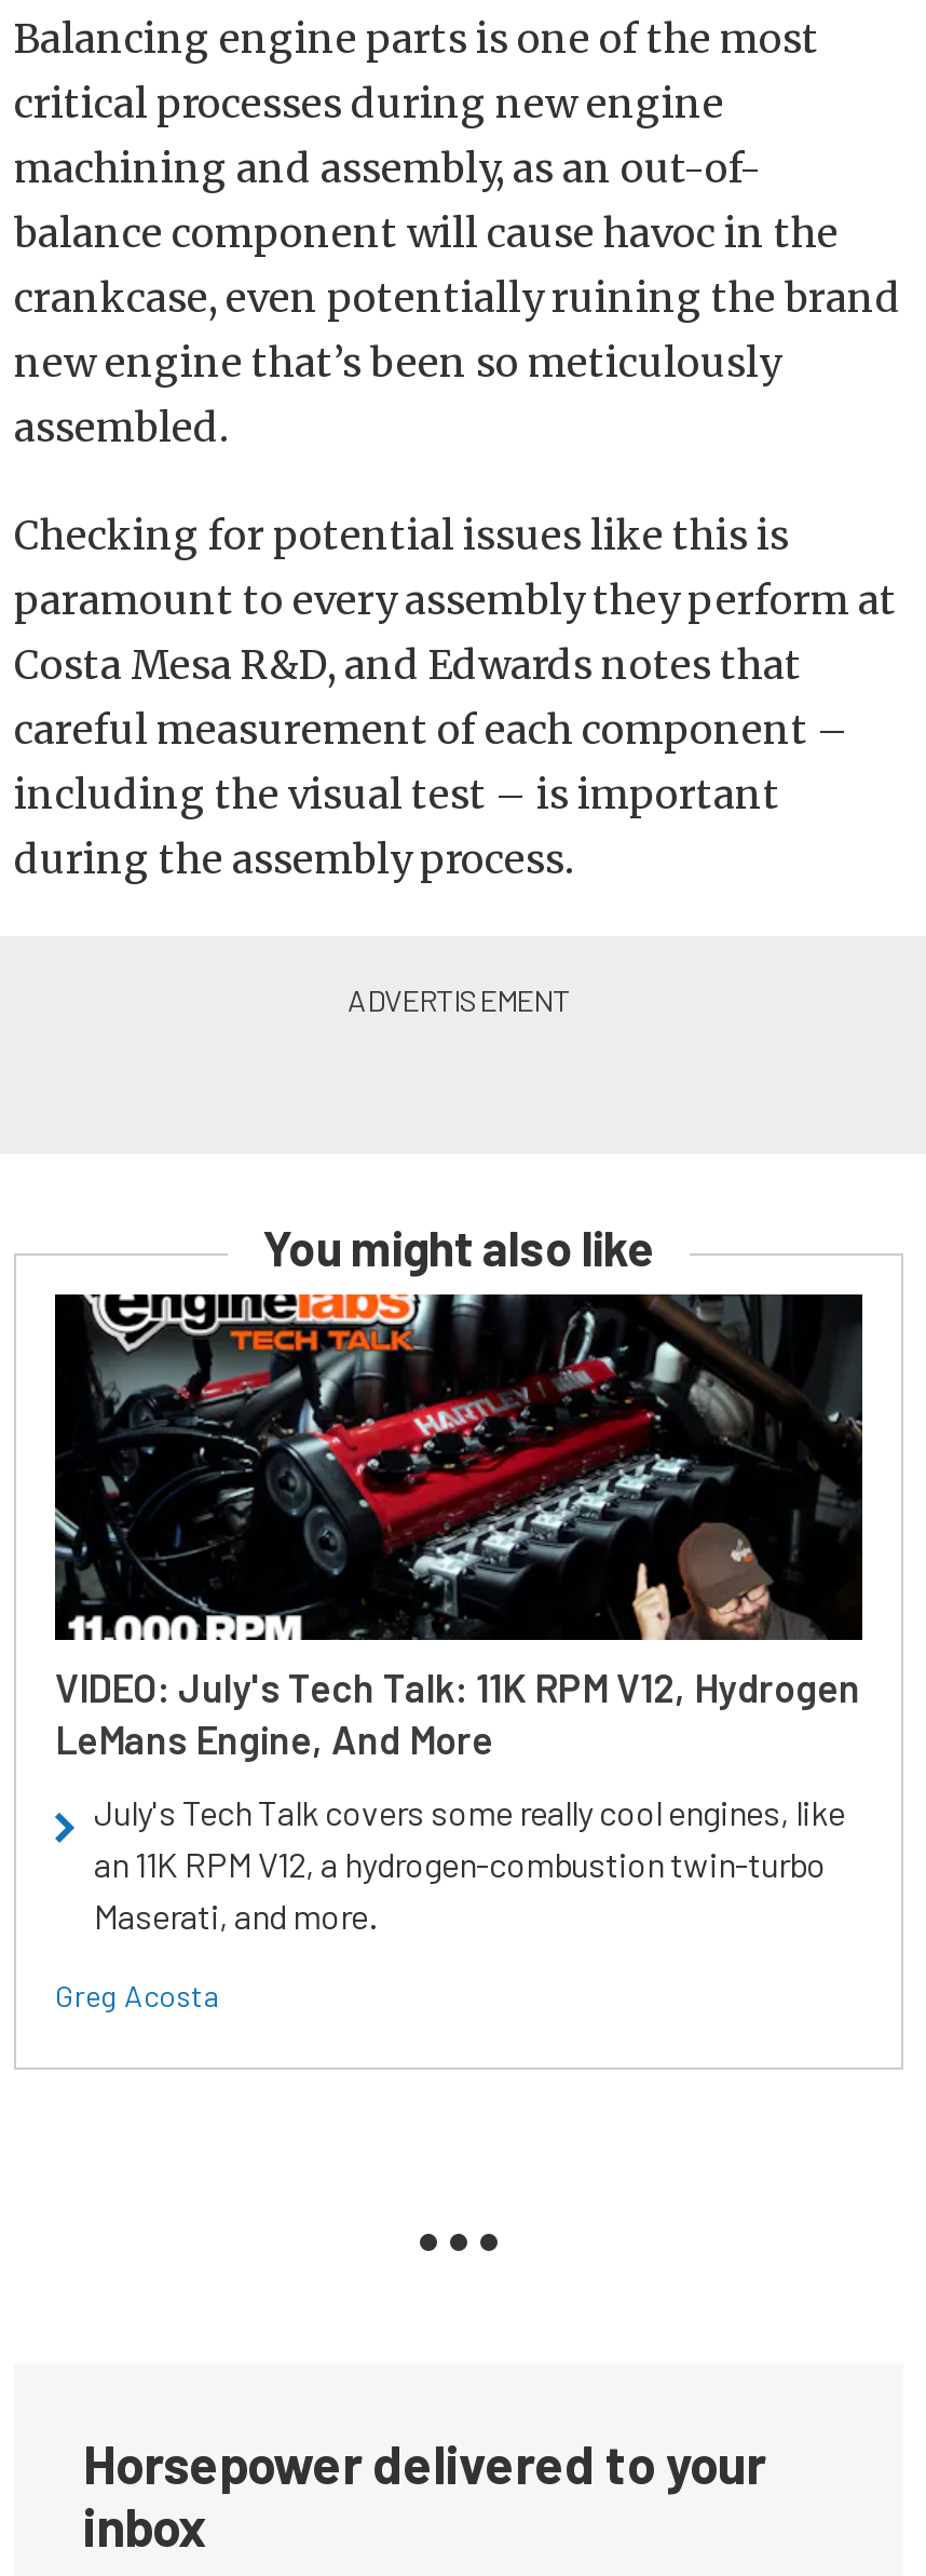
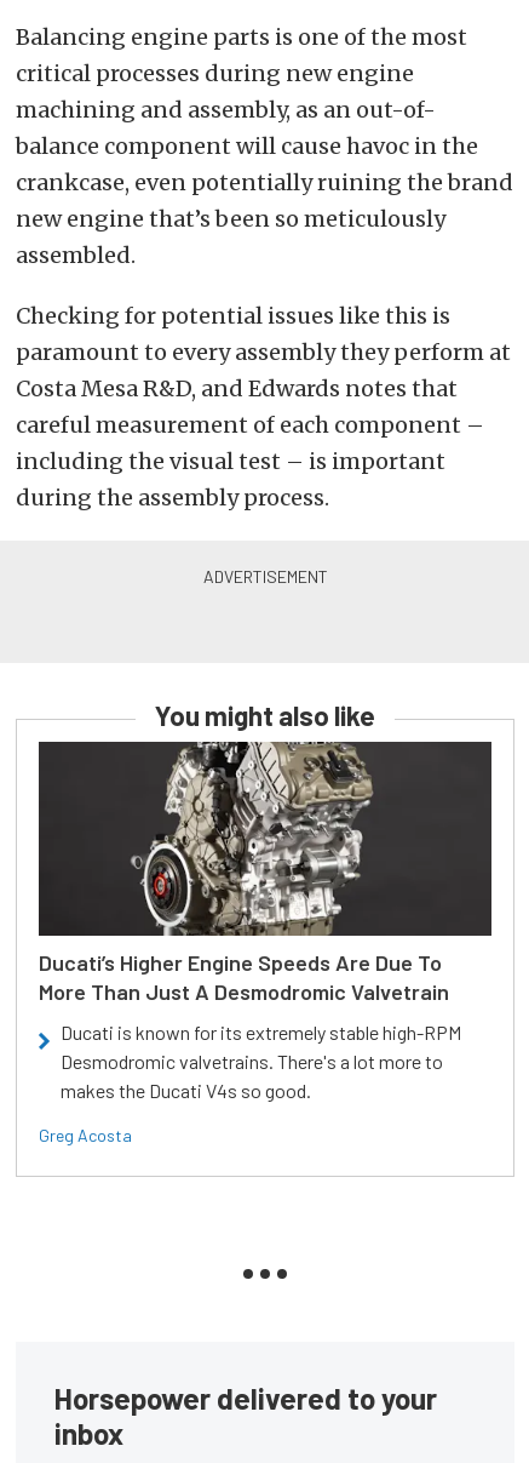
[55,1291,860,1763] [image] | VIDEO: July's Tech Talk: 11K RPM V12, Hydrogen | LeMans Engine, And More -> [39,741,491,1004] [image] | Ducati’s Higher Engine Speeds Are Due To | More Than Just A Desmodromic Valvetrain
[94,1792,845,1936] July's Tech Talk covers some really cool engines, like | an 11K RPM V12, a hydrogen-combustion twin-turbo | Maserati, and more. -> [61,1020,461,1101] Ducati is known for its extremely stable high-RPM | Desmodromic valvetrains. There's a lot more to | makes the Ducati V4s so good.

